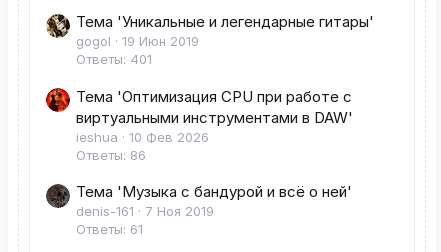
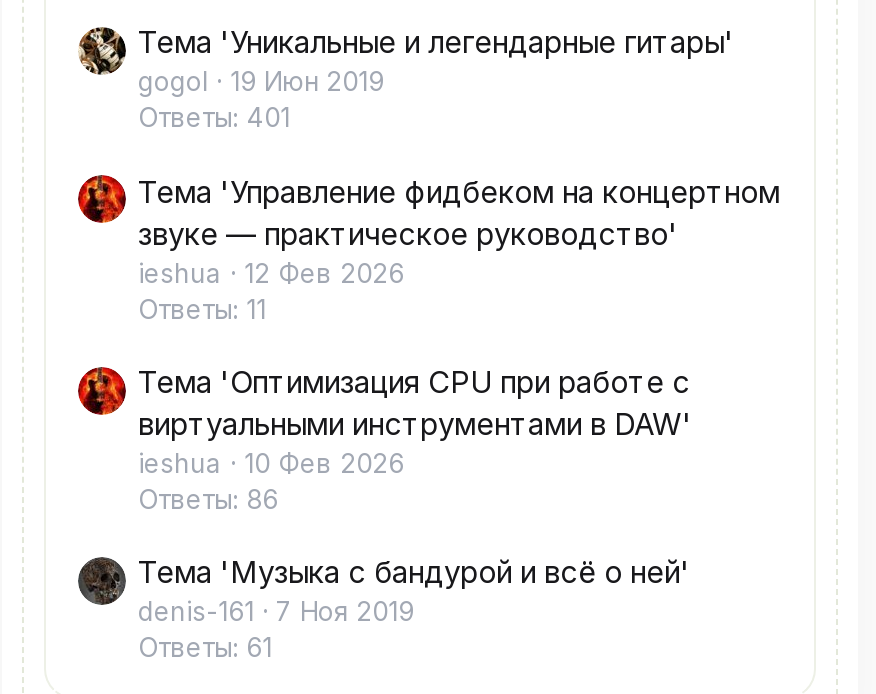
none -> [138,172,780,324] Тема 'Управление фидбеком на концертном | звуке — практическое руководство' | ieshua | 12 Фев 2026 | Ответы: 11

